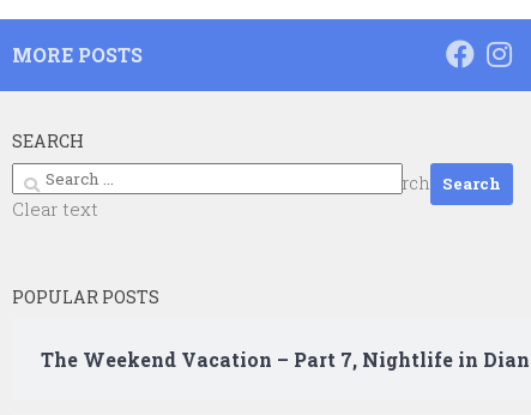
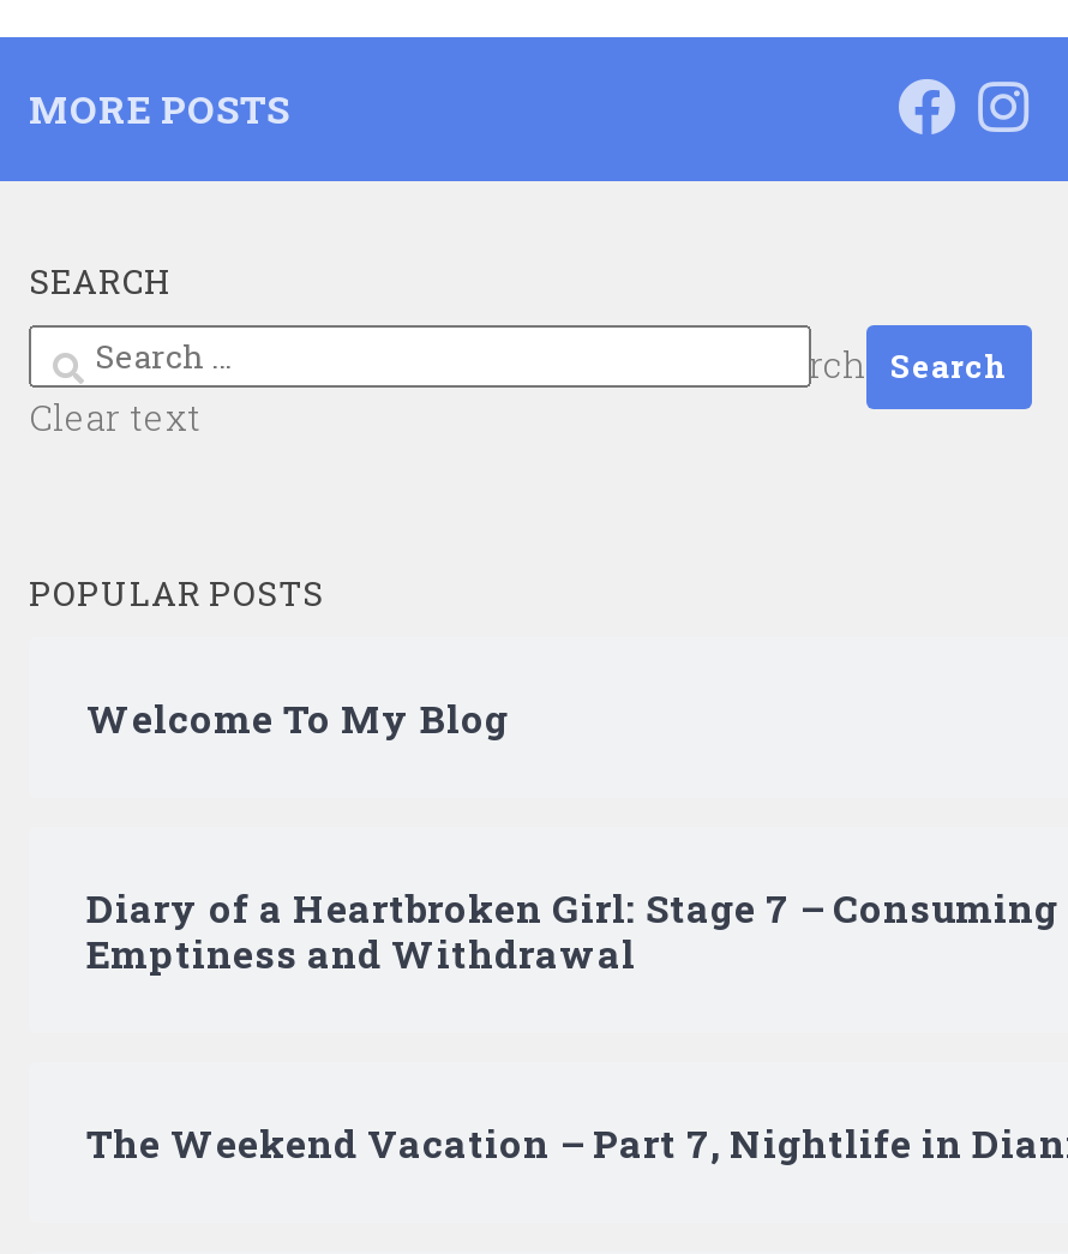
none -> [86,693,509,743] Welcome To My Blog
none -> [86,882,1058,978] Diary of a Heartbroken Girl: Stage 7 – Consuming | Emptiness and Withdrawal

